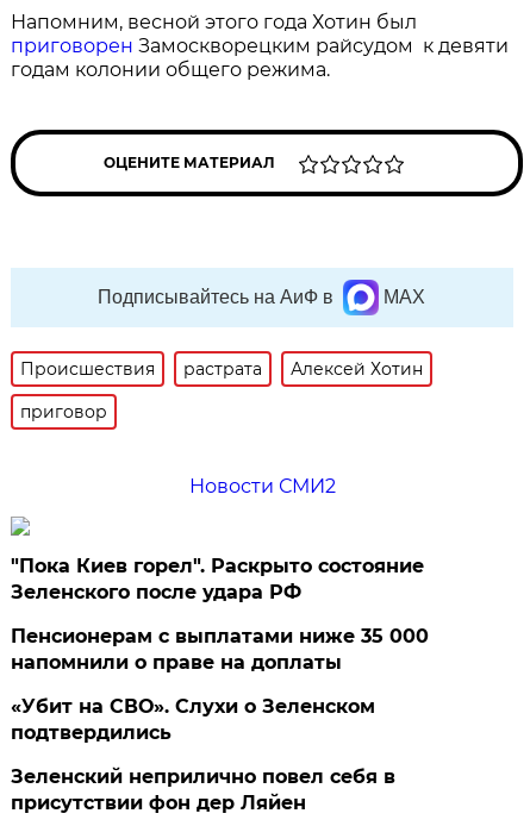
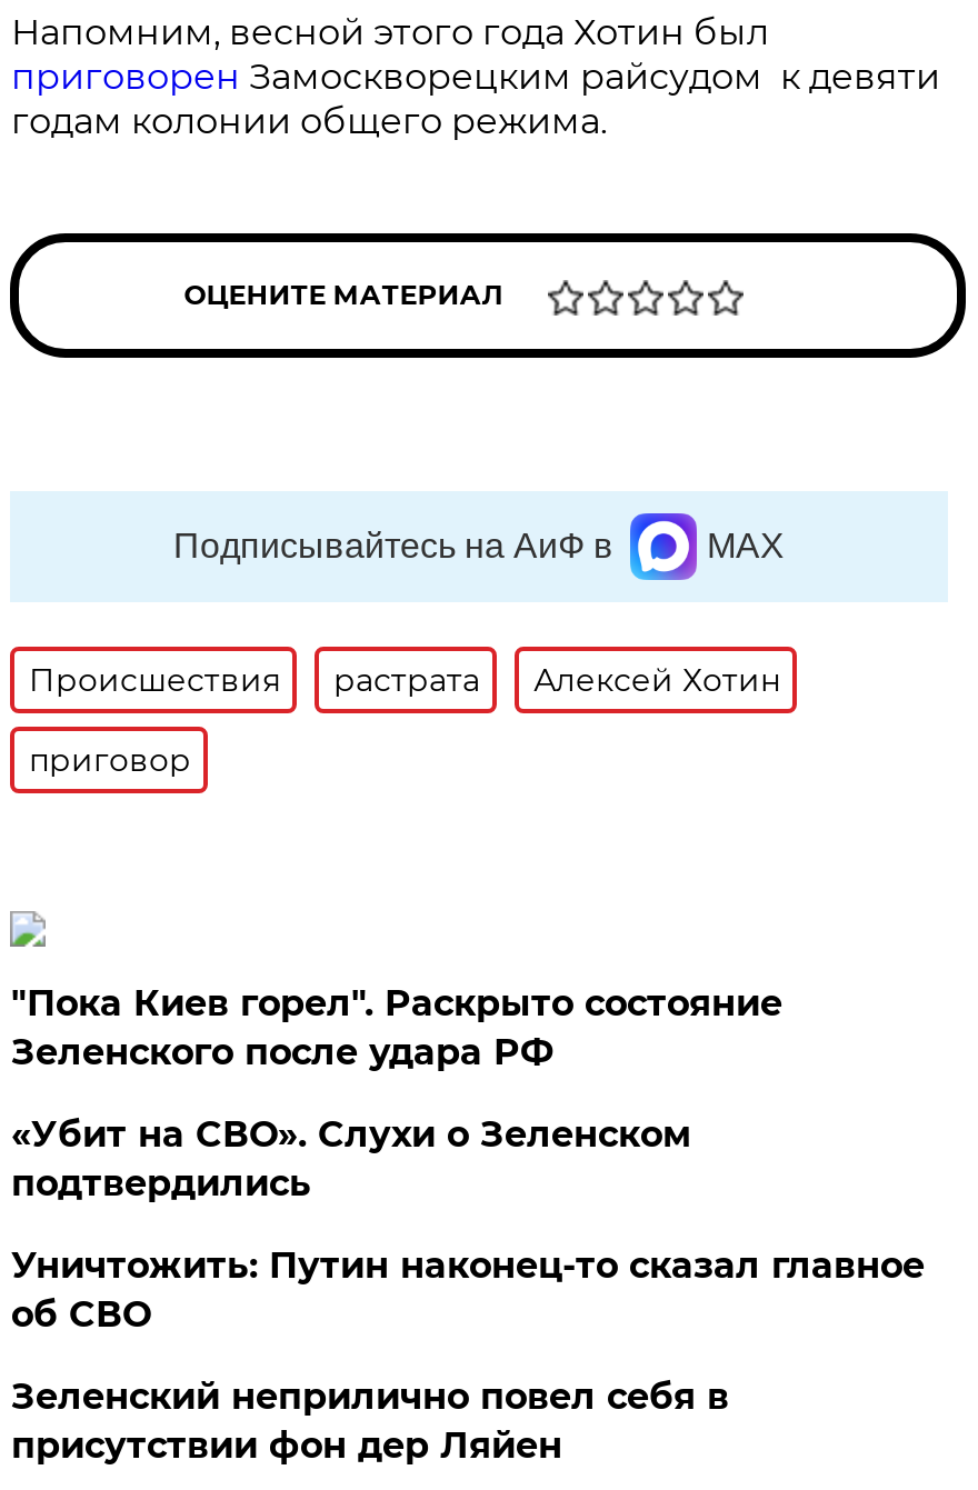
[189,475,336,498] Новости СМИ2 -> none
[11,625,429,674] Пенсионерам с выплатами ниже 35 000 | напомнили о праве на доплаты -> none
moved [11,695,376,744] -> [11,1113,691,1204]: «Убит на СВО». Слухи о Зеленском | подтвердились
none -> [11,1244,924,1336] Уничтожить: Путин наконец-то сказал главное | об СВО

